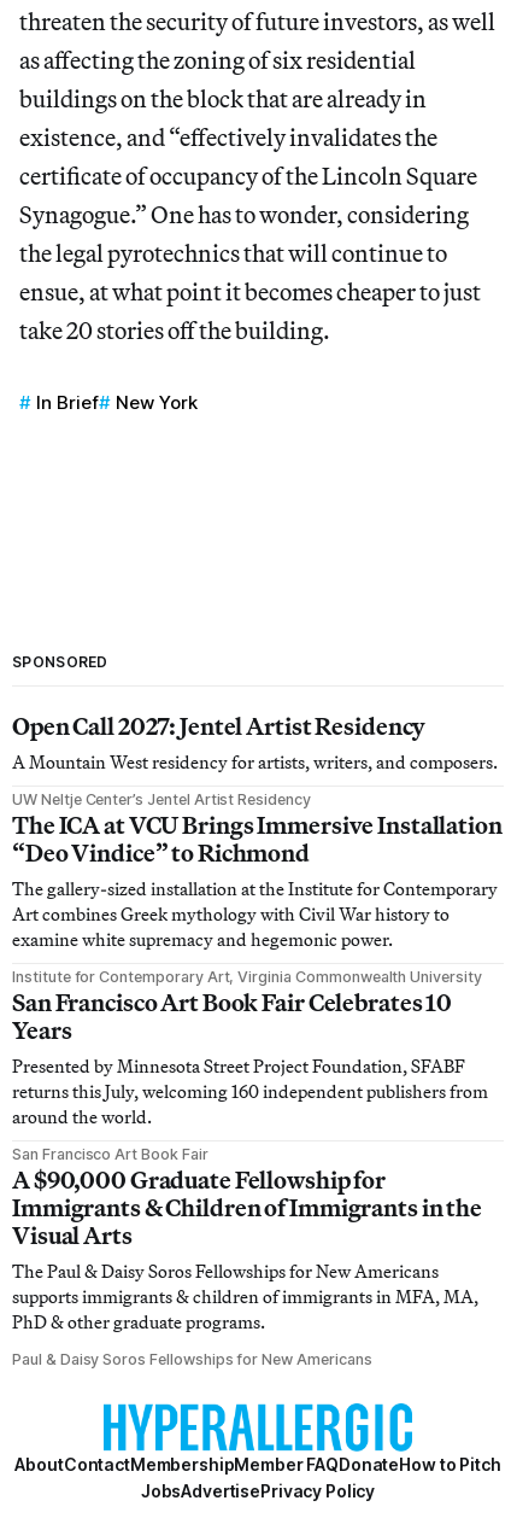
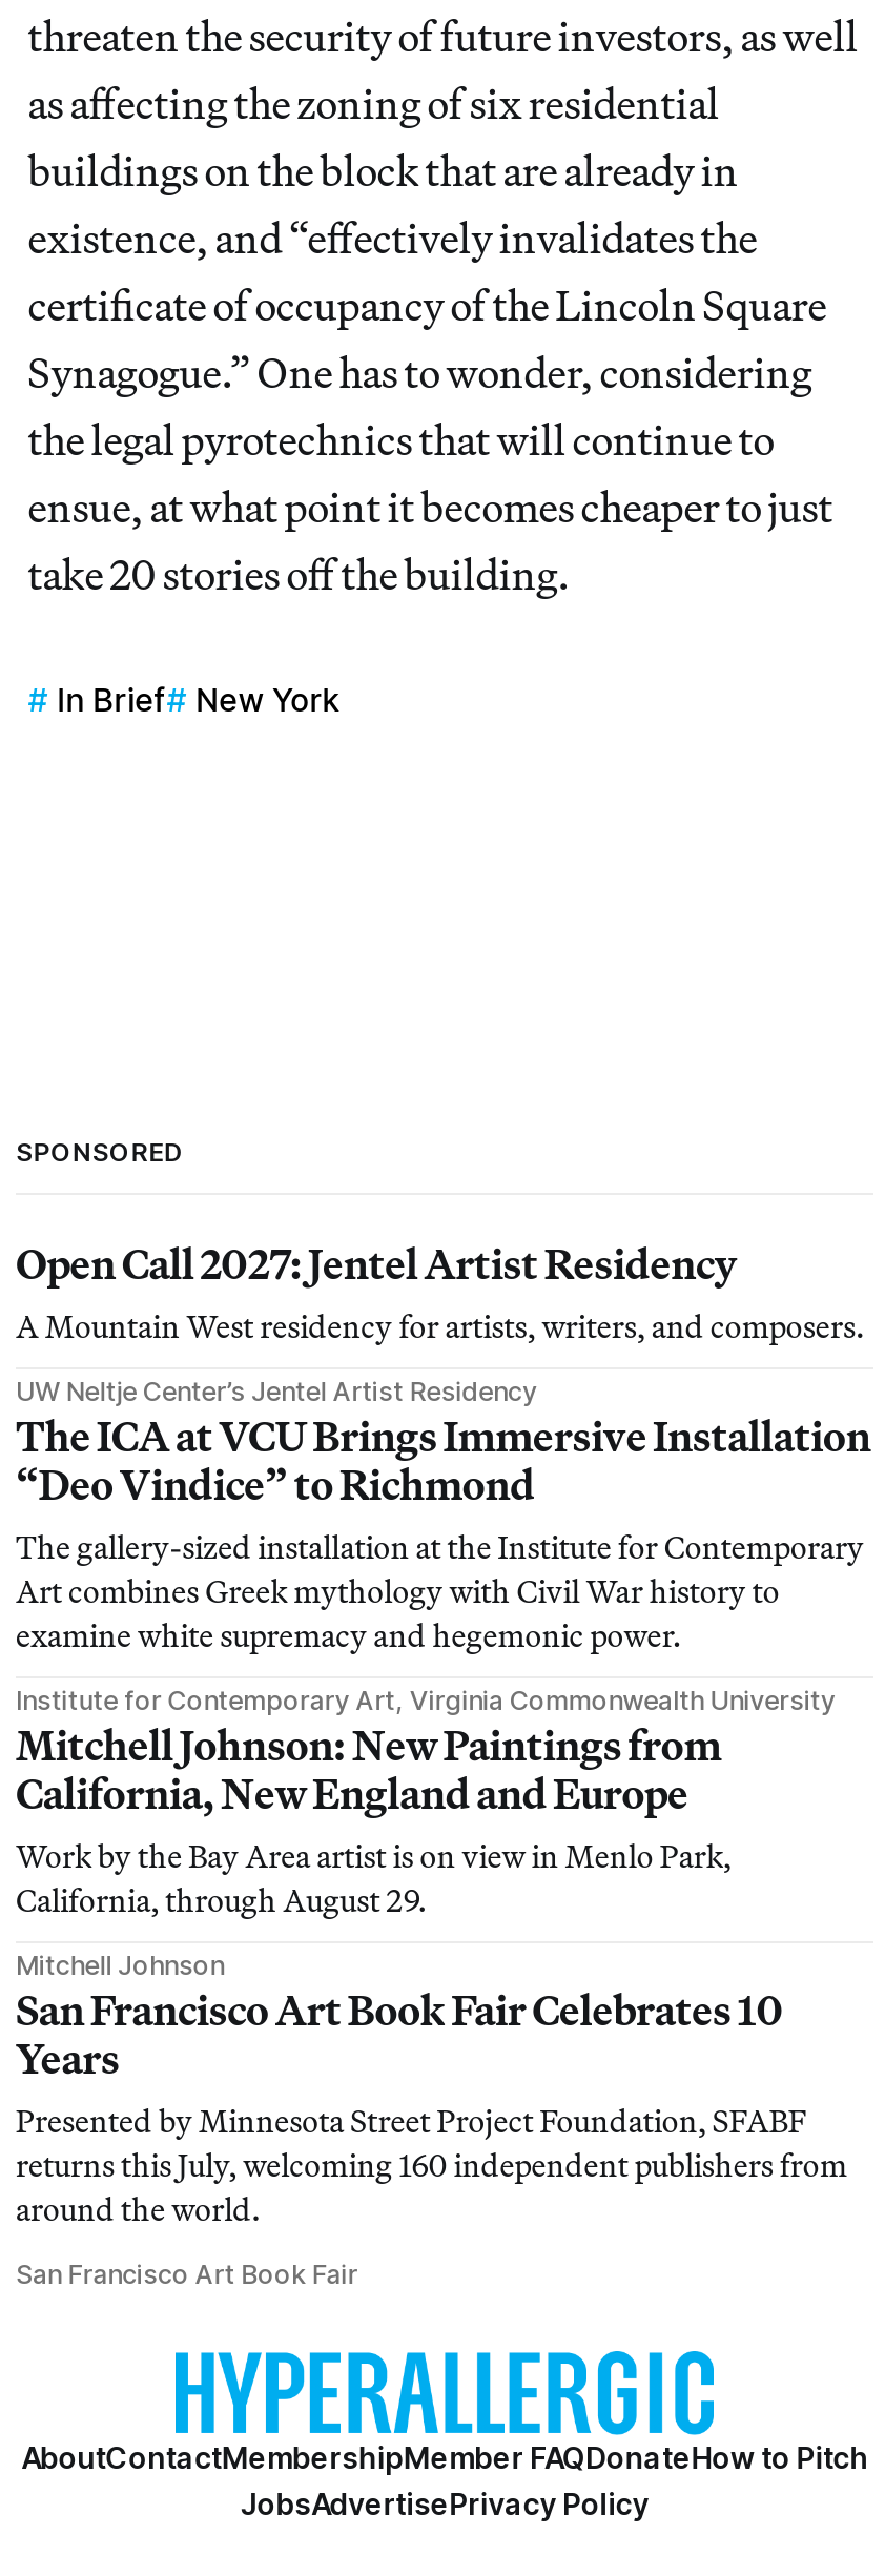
none -> [16,1718,731,1981] Mitchell Johnson: New Paintings from | California, New England and Europe | Work by the Bay Area artist is on view in Menlo Park, | California, through August 29. | Mitchell Johnson
moved [12,987,489,1163] -> [16,1983,847,2290]: San Francisco Art Book Fair Celebrates 10 | Years | Presented by Minnesota Street Project Foundation, SFABF | returns this July, welcoming 160 independent publishers from | around the world. | San Francisco Art Book Fair
[12,1164,482,1368] A $90,000 Graduate Fellowship for | Immigrants & Children of Immigrants in the | Visual Arts | The Paul & Daisy Soros Fellowships for New Americans | supports immigrants & children of immigrants in MFA, MA, | PhD & other graduate programs. | Paul & Daisy Soros Fellowships for New Americans -> none

